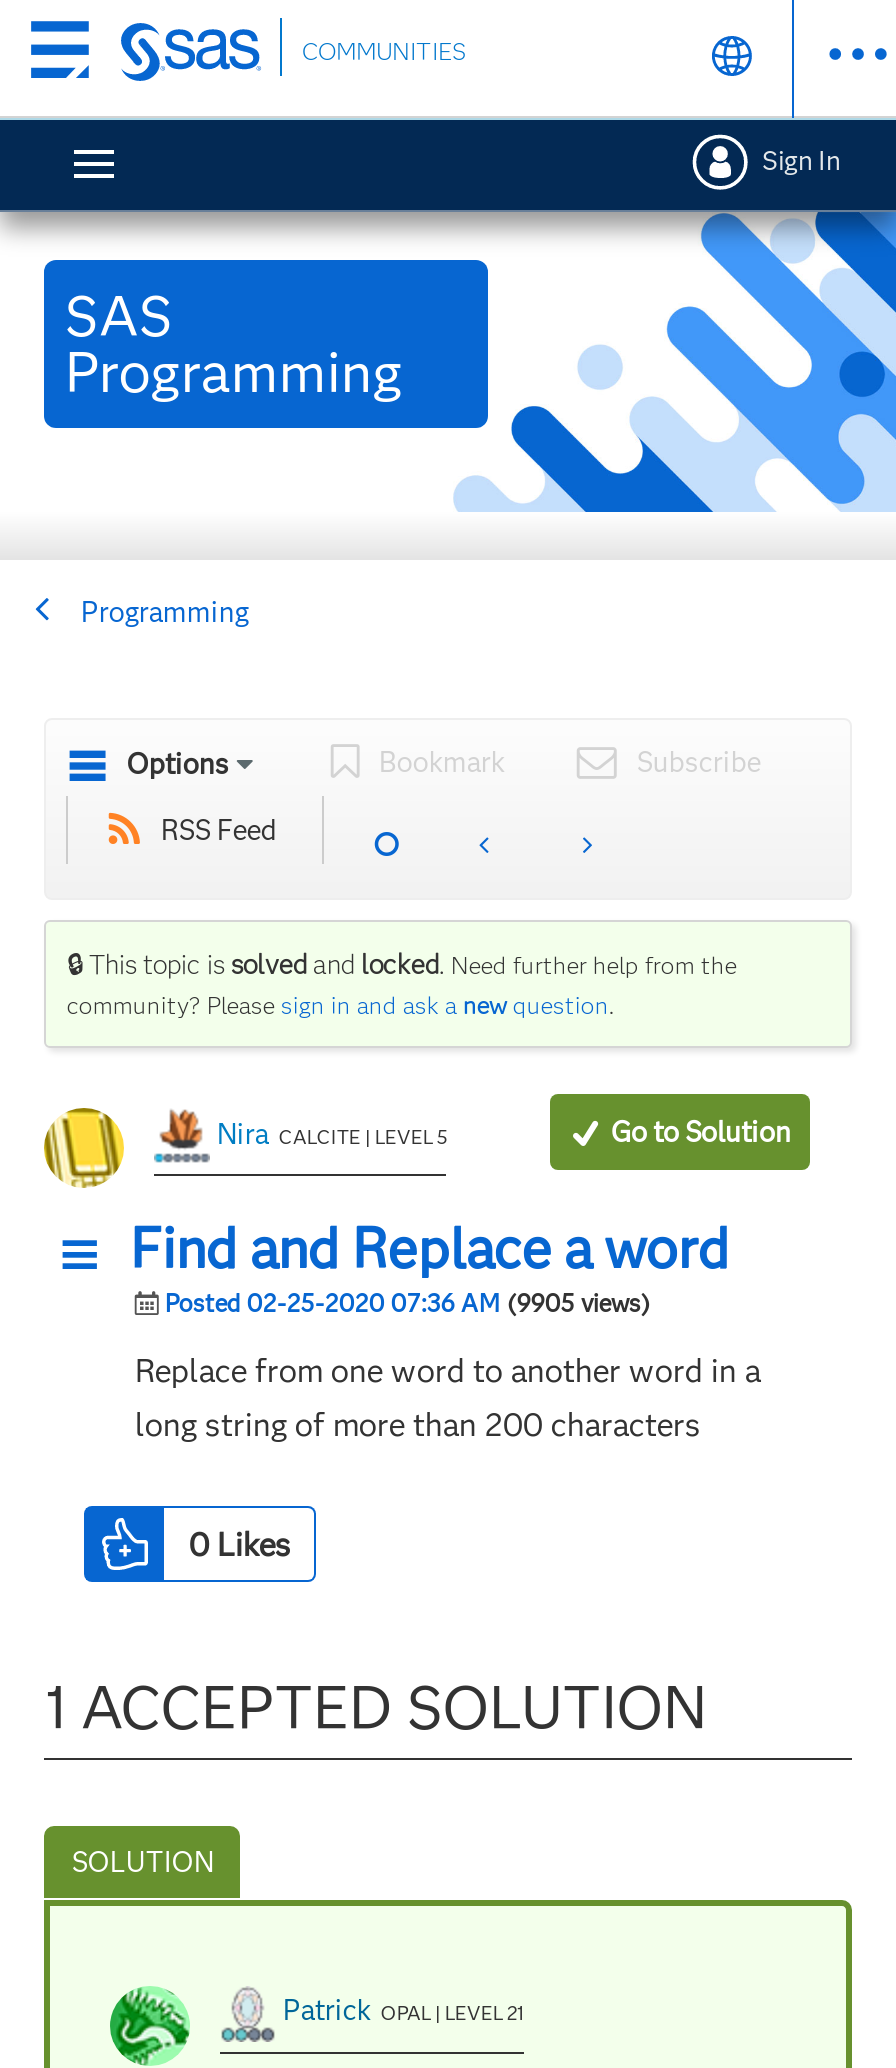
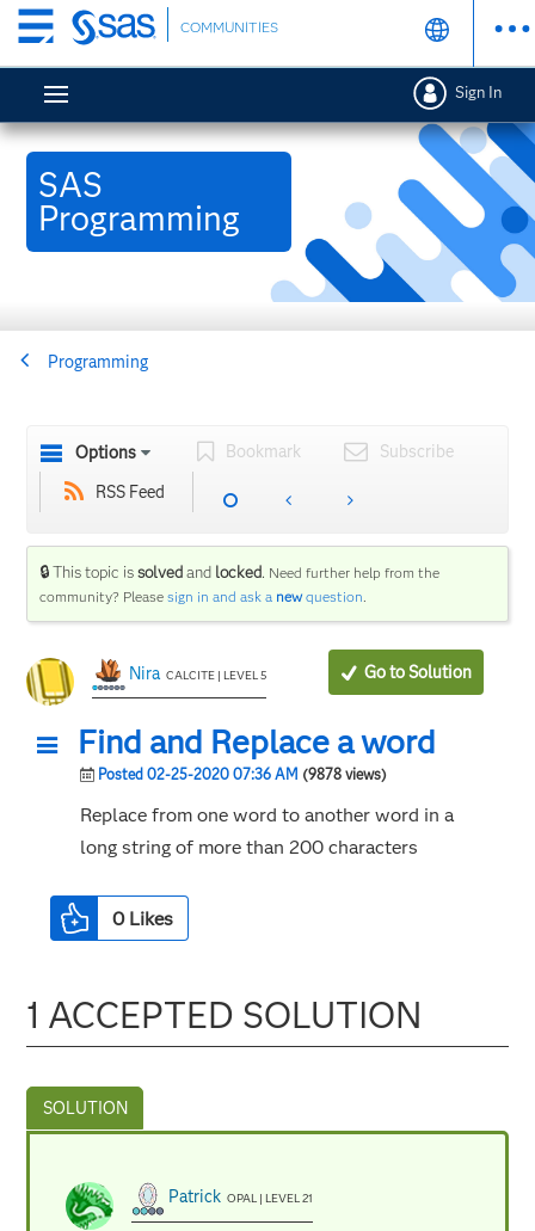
[165,1287,651,1317] Posted 02-25-2020 07:36 AM (9905 views) -> [98,765,387,783] Posted 02-25-2020 07:36 AM (9878 views)

